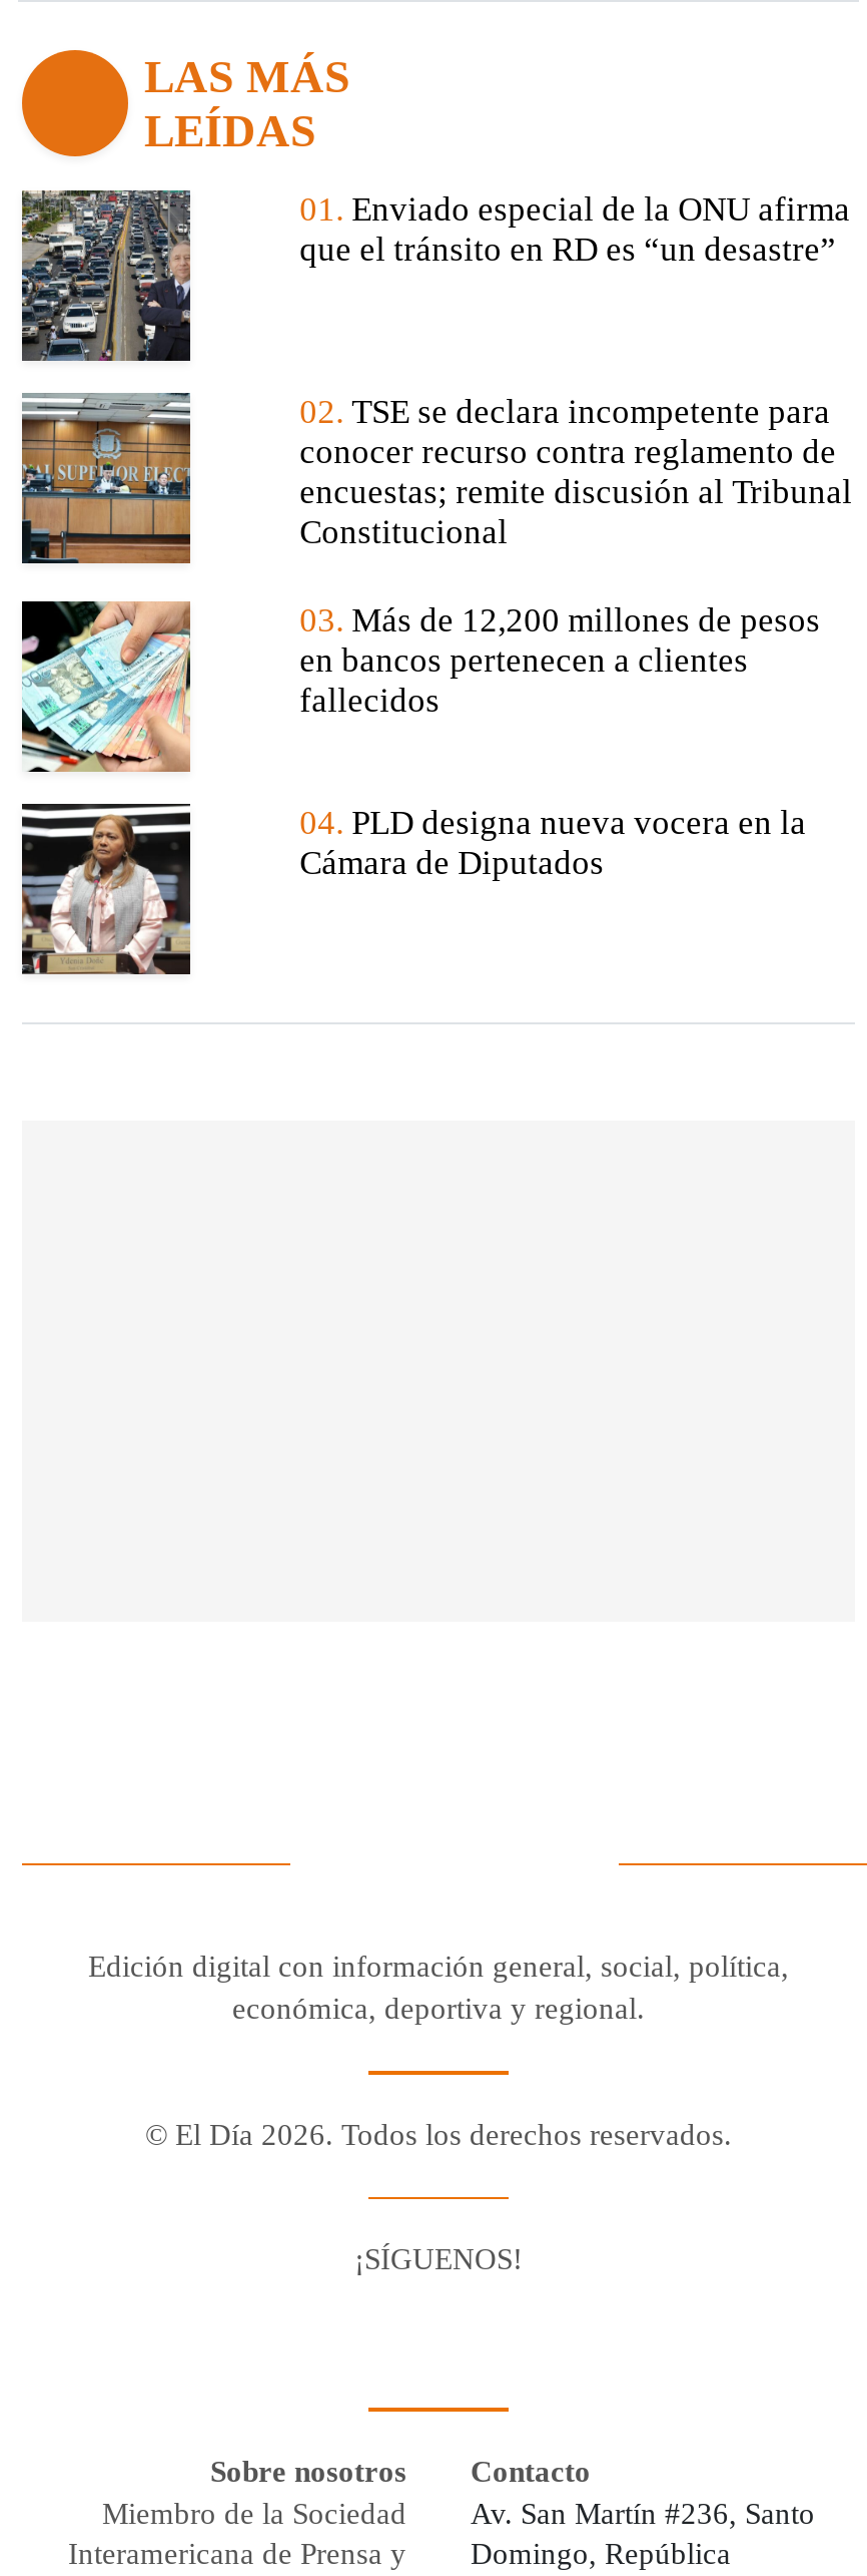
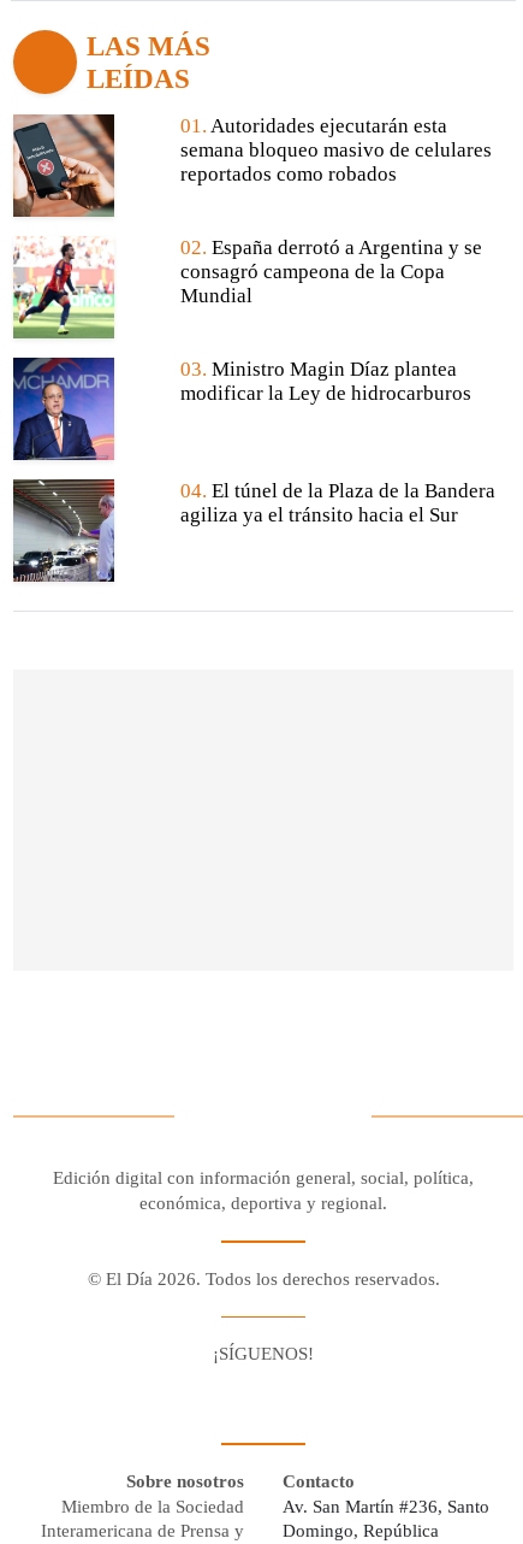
[20,188,192,363] [image] -> [12,113,115,218] [image]
[300,191,850,269] 01. Enviado especial de la ONU afirma | que el tránsito en RD es “un desastre” -> [180,115,491,186] 01. Autoridades ejecutarán esta | semana bloqueo masivo de celulares | reportados como robados
[20,391,192,565] [image] -> [12,236,115,340] [image]
[300,394,852,552] 02. TSE se declara incompetente para | conocer recurso contra reglamento de | encuestas; remite discusión al Tribunal | Constitucional -> [180,237,482,308] 02. España derrotó a Argentina y se | consagró campeona de la Copa | Mundial
[20,599,192,774] [image] -> [12,356,115,461] [image]
[300,602,820,720] 03. Más de 12,200 millones de pesos | en bancos pertenecen a clientes | fallecidos -> [180,358,471,405] 03. Ministro Magin Díaz plantea | modificar la Ley de hidrocarburos
[22,804,192,976] [image] -> [12,479,115,582] [image]
[300,805,806,883] 04. PLD designa nueva vocera en la | Cámara de Diputados -> [180,480,495,527] 04. El túnel de la Plaza de la Bandera | agiliza ya el tránsito hacia el Sur

